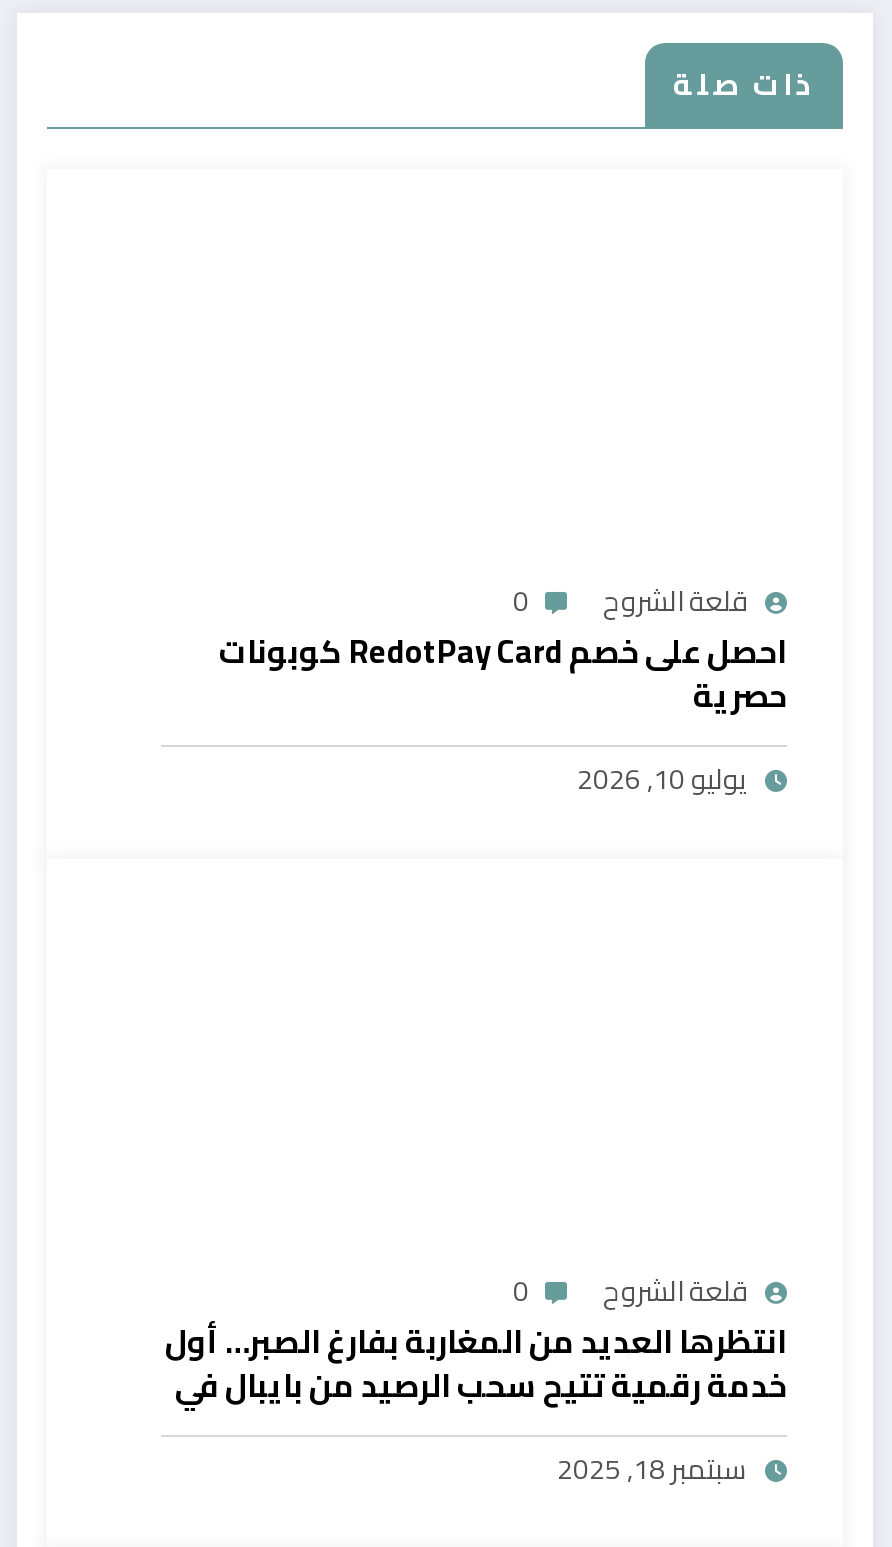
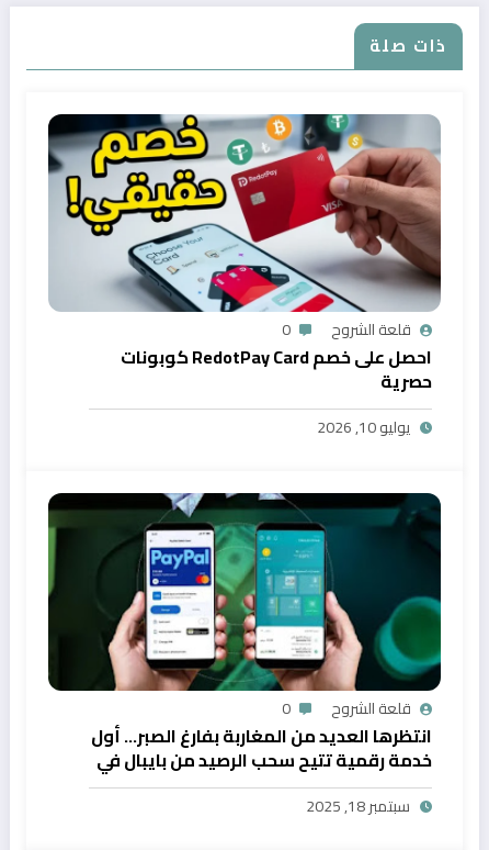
none -> [47,113,442,313] [image]
none -> [47,492,442,692] [image]

